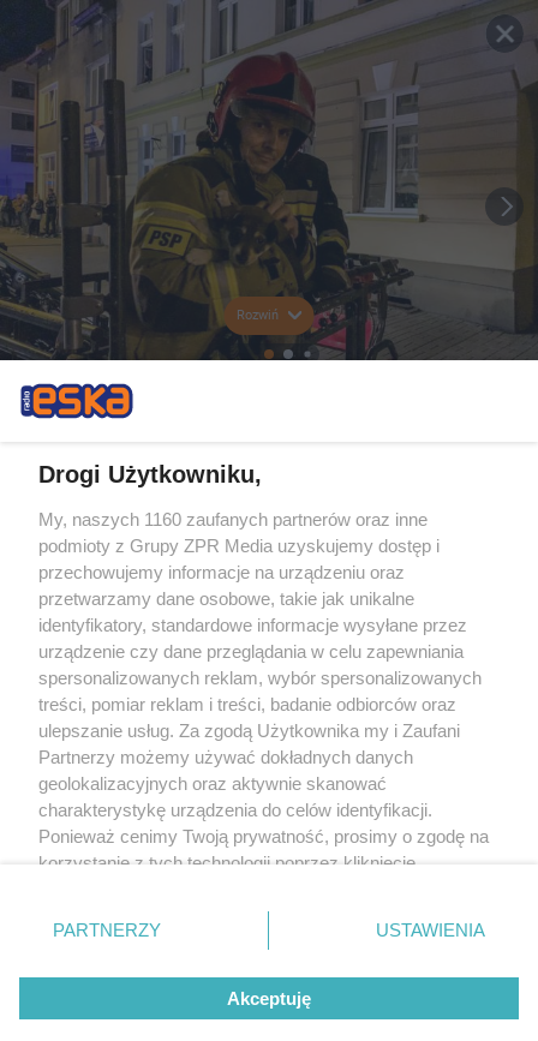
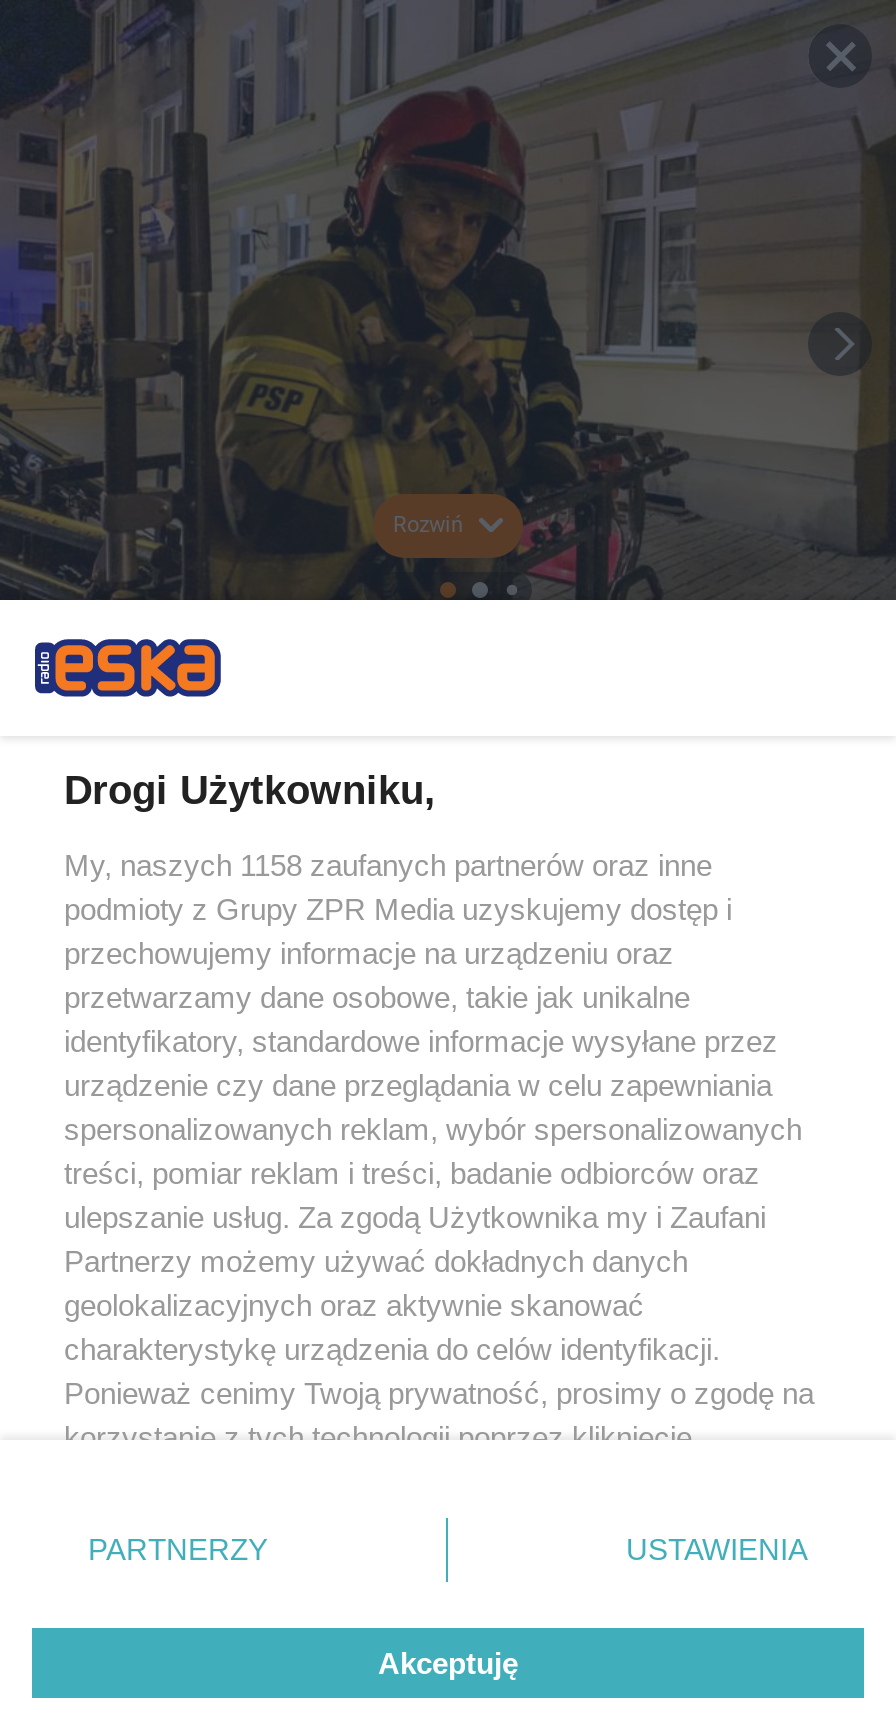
[38,509,428,530] My, naszych 1160 zaufanych partnerów oraz inne -> [64,848,712,882] My, naszych 1158 zaufanych partnerów oraz inne

